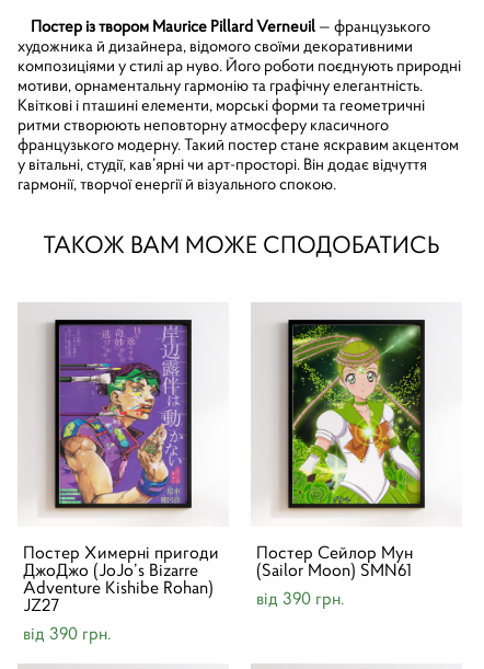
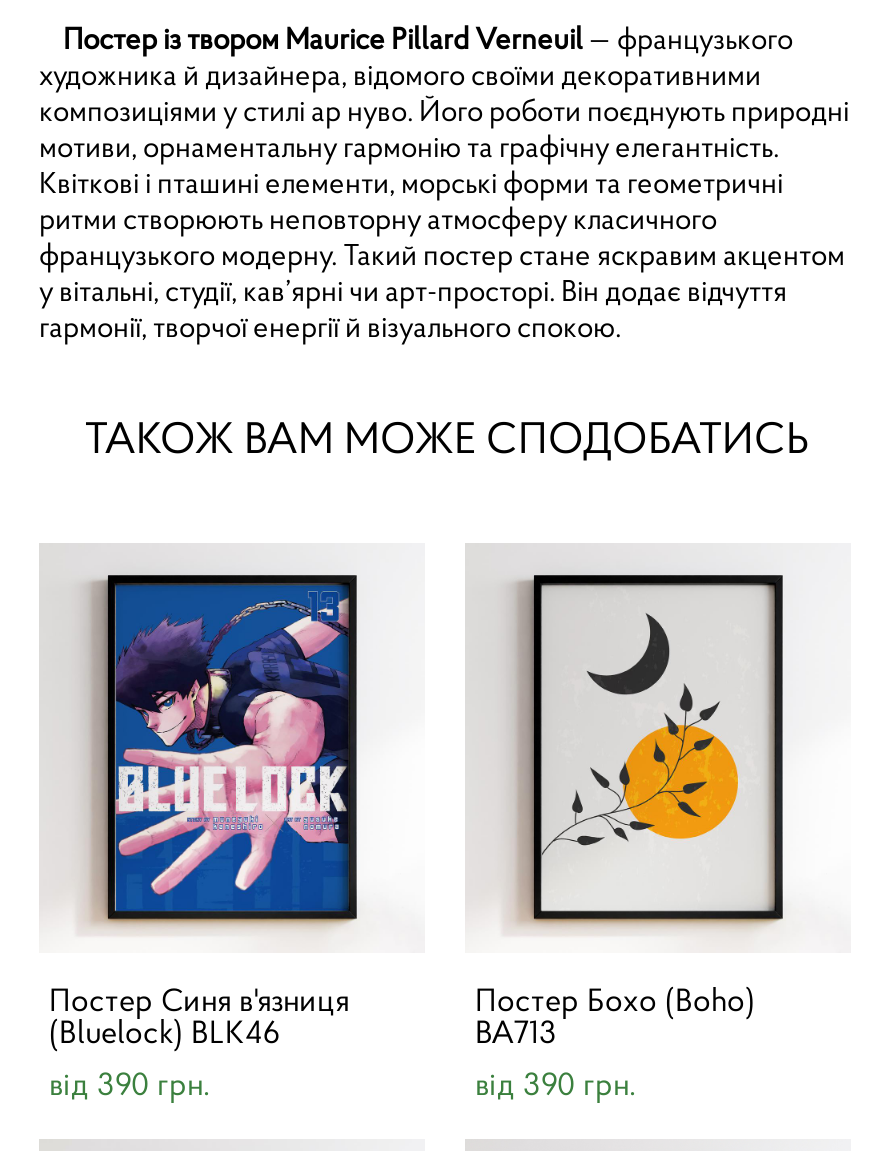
[23,324,219,615] [image] | Постер Химерні пригоди | ДжоДжо (JoJo’s Bizarre | Adventure Kishibe Rohan) | JZ27 -> [49,583,349,1051] [image] | Постер Синя в'язниця | (Bluelock) BLK46
[256,325,420,580] [image] | Постер Сейлор Мун | (Sailor Moon) SMN61 -> [475,583,775,1051] [image] | Постер Бохо (Boho) | BA713

